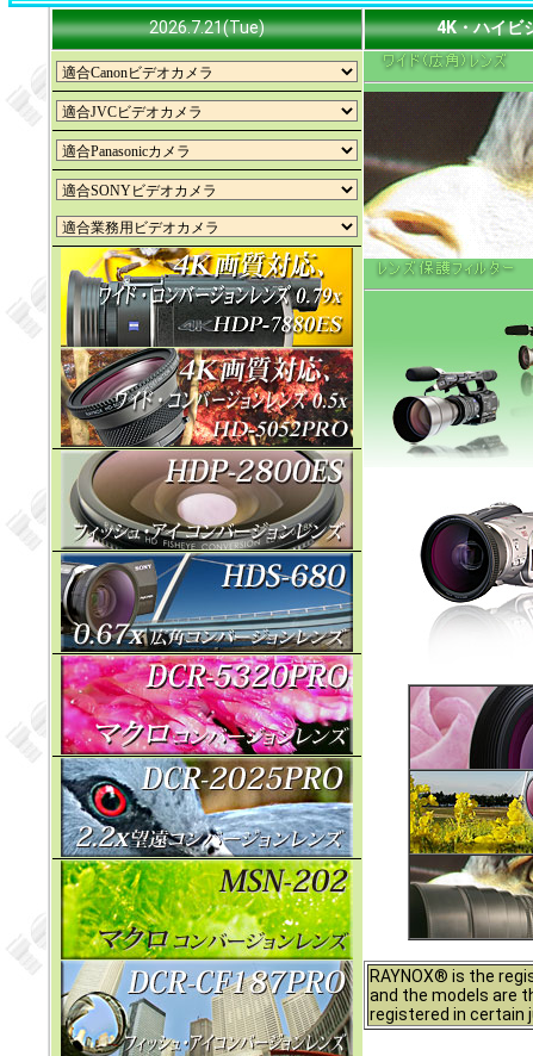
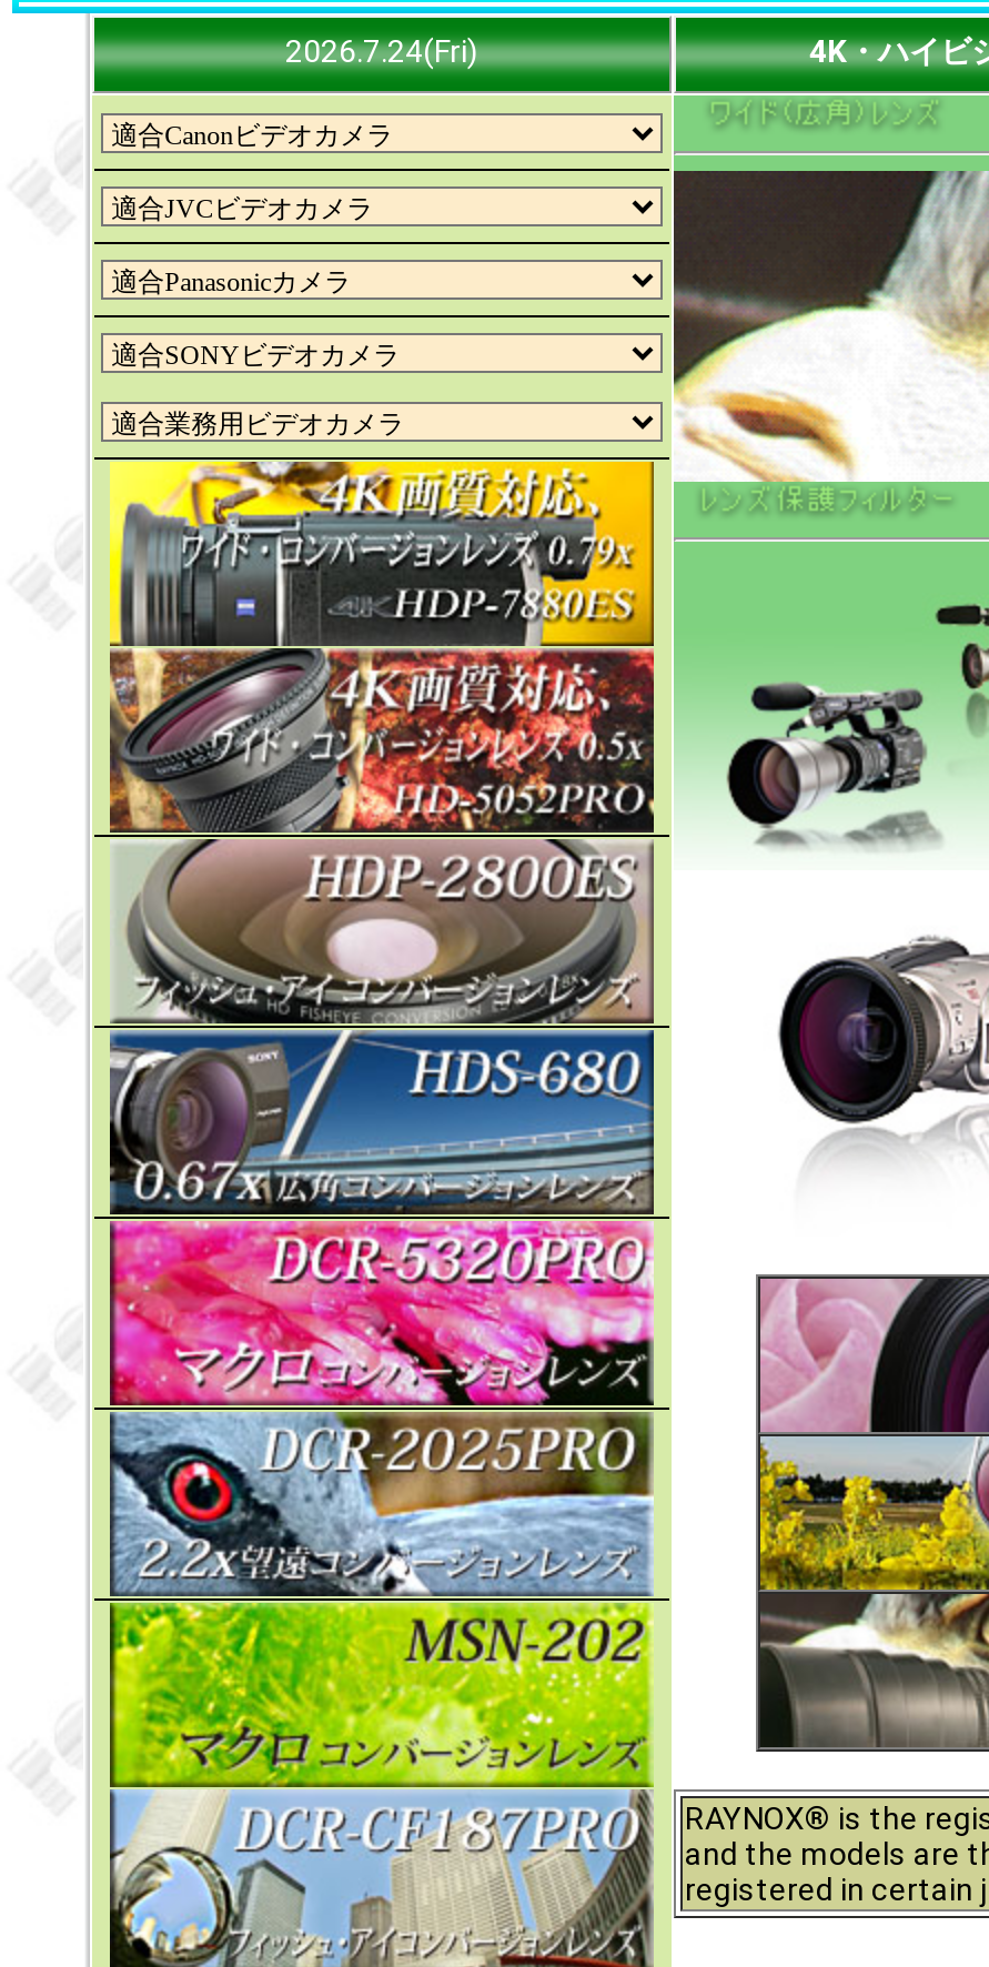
[149,18,265,37] 2026.7.21(Tue) -> [285,34,478,69] 2026.7.24(Fri)

